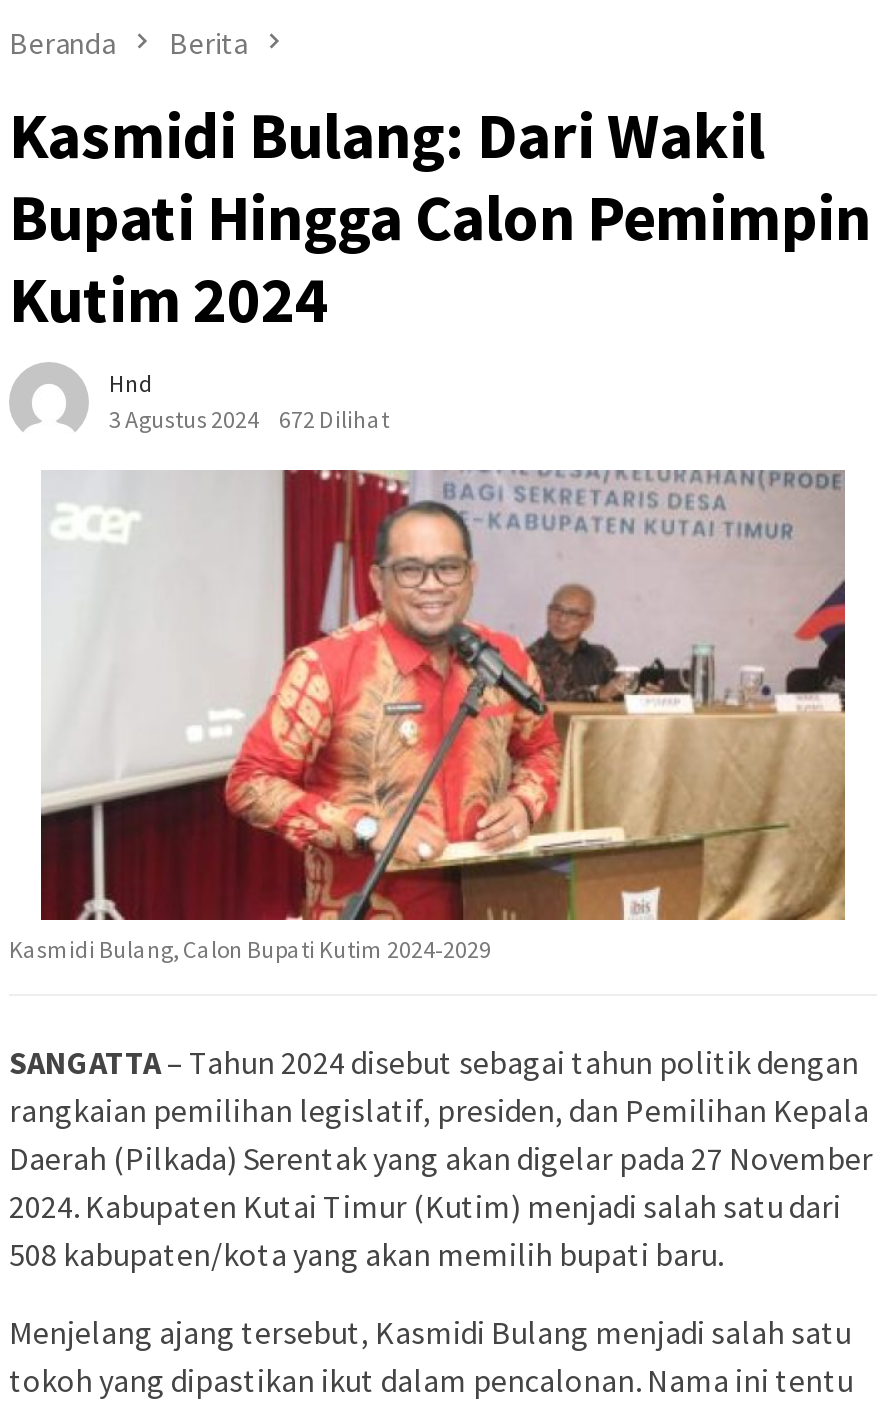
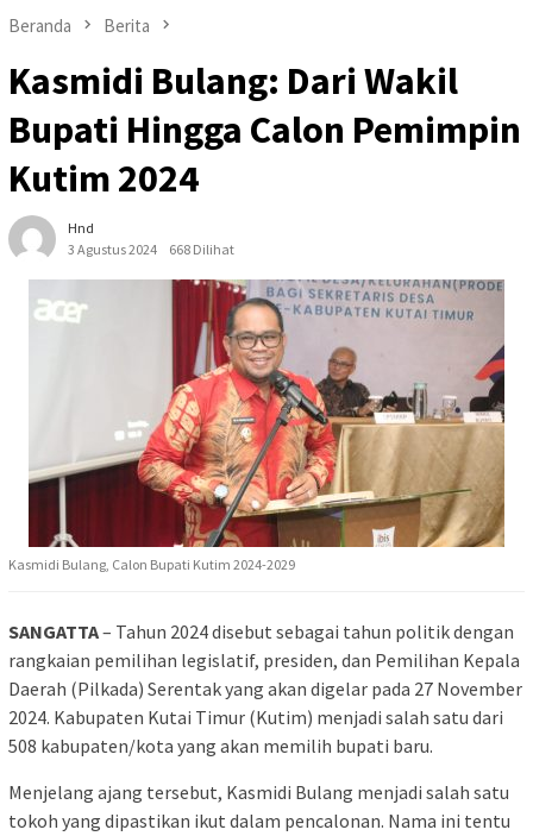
[109,405,389,435] 3 Agustus 2024 672 Dilihat -> [68,241,234,259] 3 Agustus 2024 668 Dilihat

